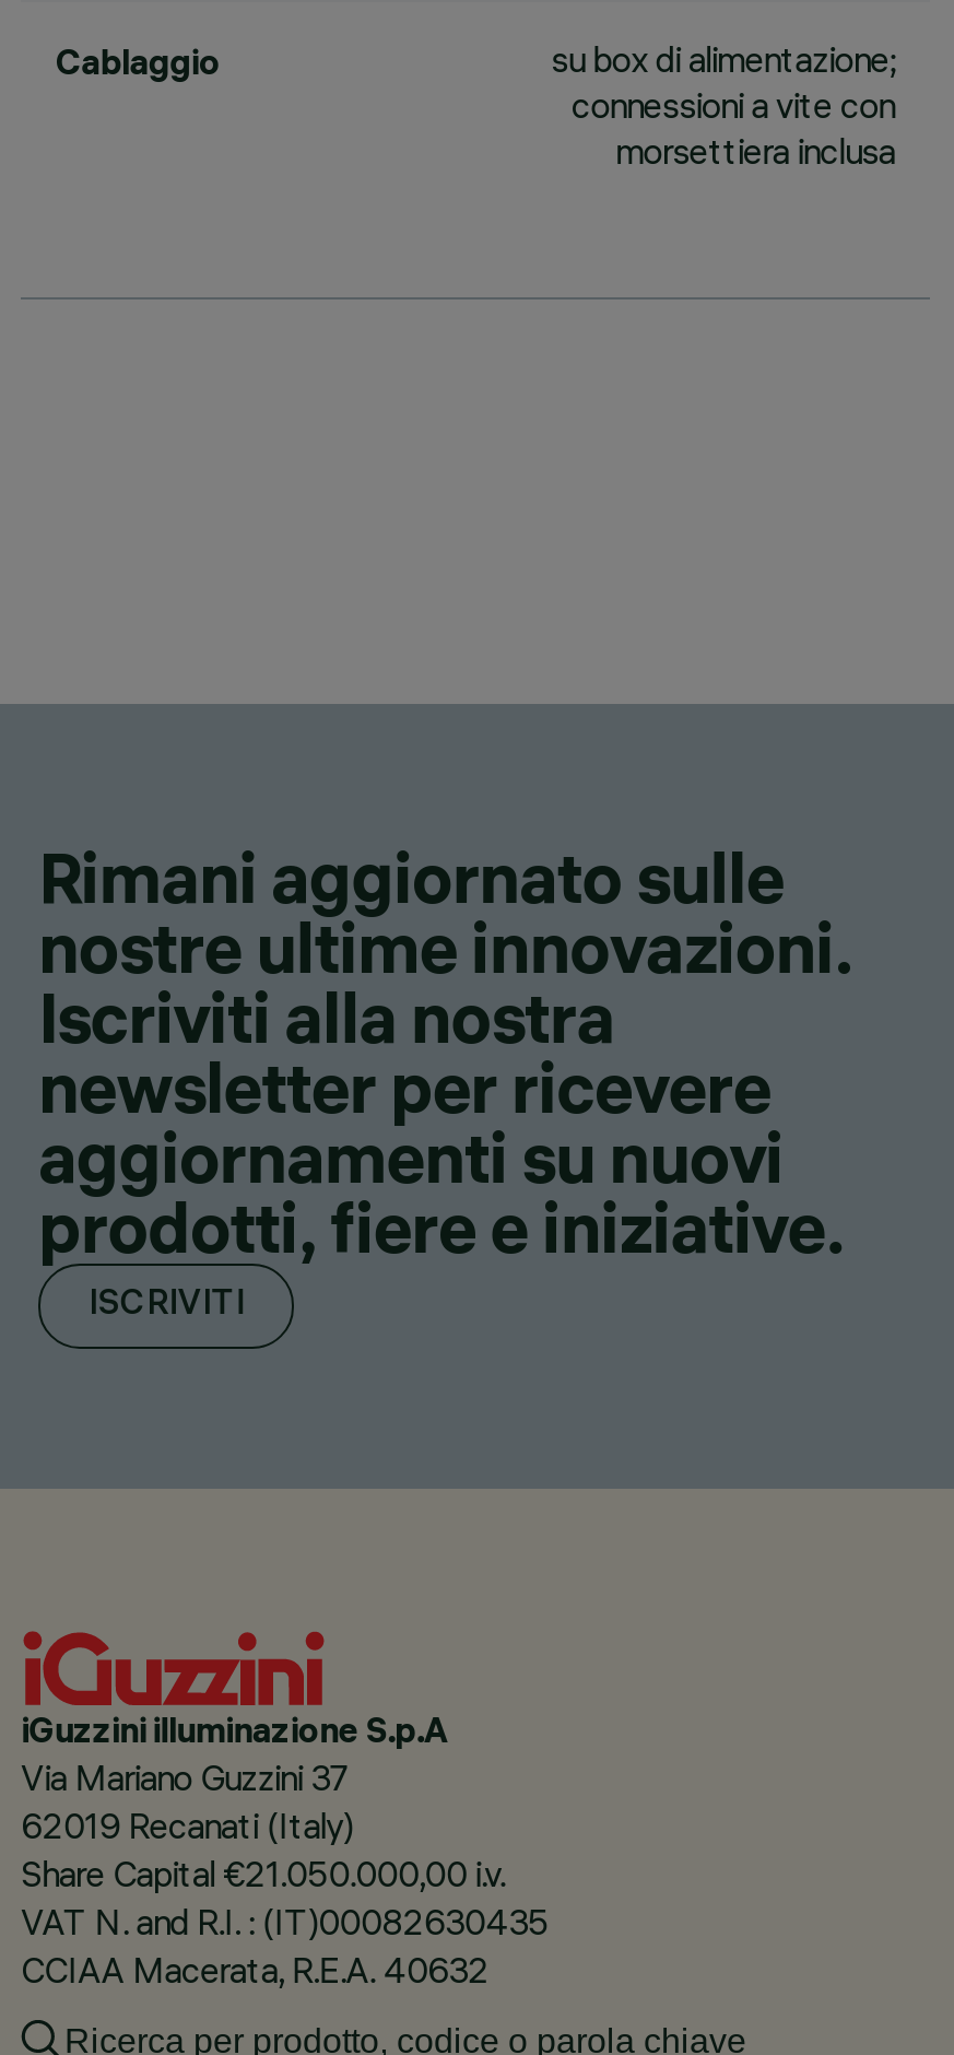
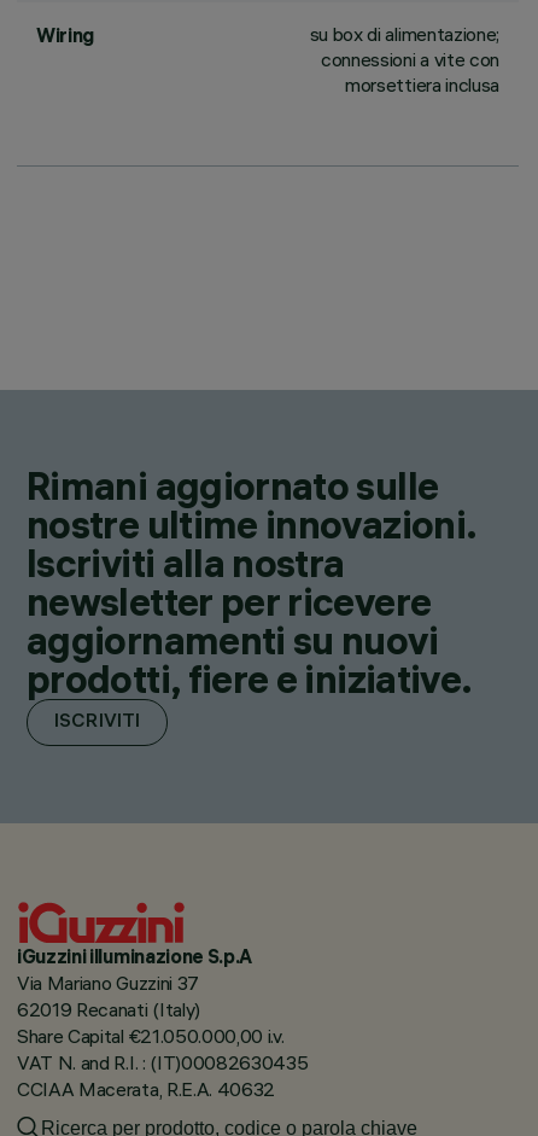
[56,39,220,83] Cablaggio -> [36,23,94,47] Wiring

